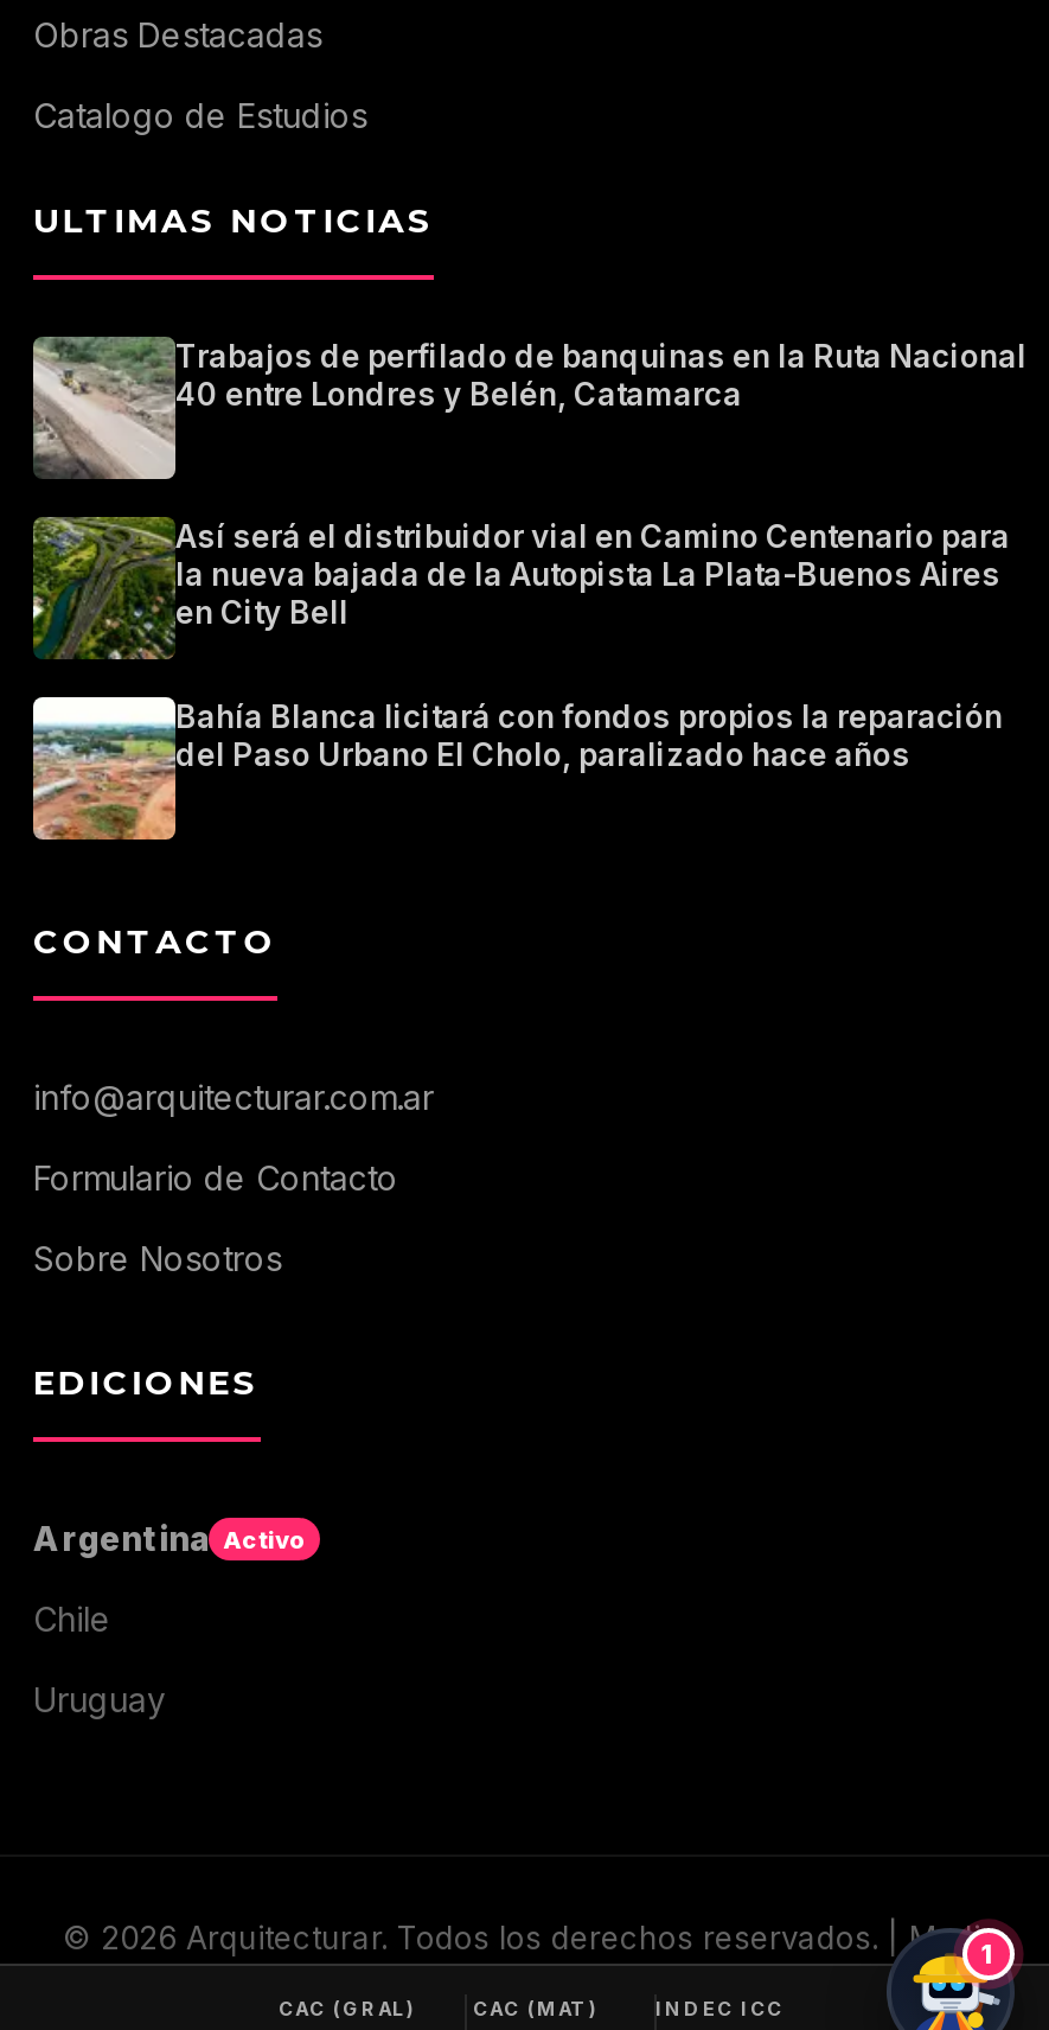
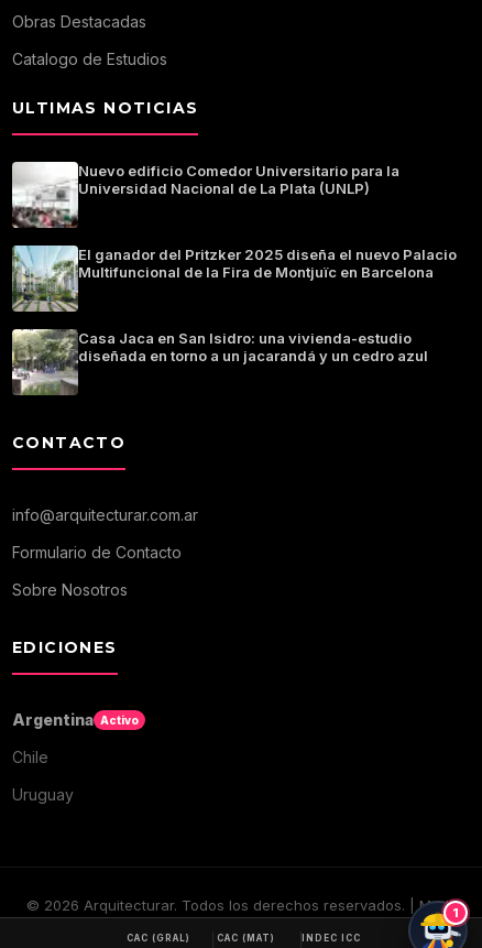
[31,334,1026,479] [image] | Trabajos de perfilado de banquinas en la Ruta Nacional | 40 entre Londres y Belén, Catamarca -> [11,162,399,228] [image] | Nuevo edificio Comedor Universitario para la | Universidad Nacional de La Plata (UNLP)
[31,515,1010,659] [image] | Así será el distribuidor vial en Camino Centenario para | la nueva bajada de la Autopista La Plata-Buenos Aires | en City Bell -> [12,244,457,313] [image] | El ganador del Pritzker 2025 diseña el nuevo Palacio | Multifuncional de la Fira de Montjuïc en Barcelona
[31,695,1003,842] [image] | Bahía Blanca licitará con fondos propios la reparación | del Paso Urbano El Cholo, paralizado hace años -> [11,328,428,395] [image] | Casa Jaca en San Isidro: una vivienda-estudio | diseñada en torno a un jacarandá y un cedro azul

